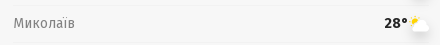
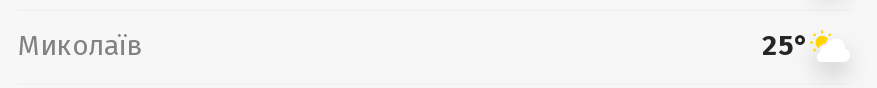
[384,15,409,32] 28° -> [762,29,810,63] 25°

